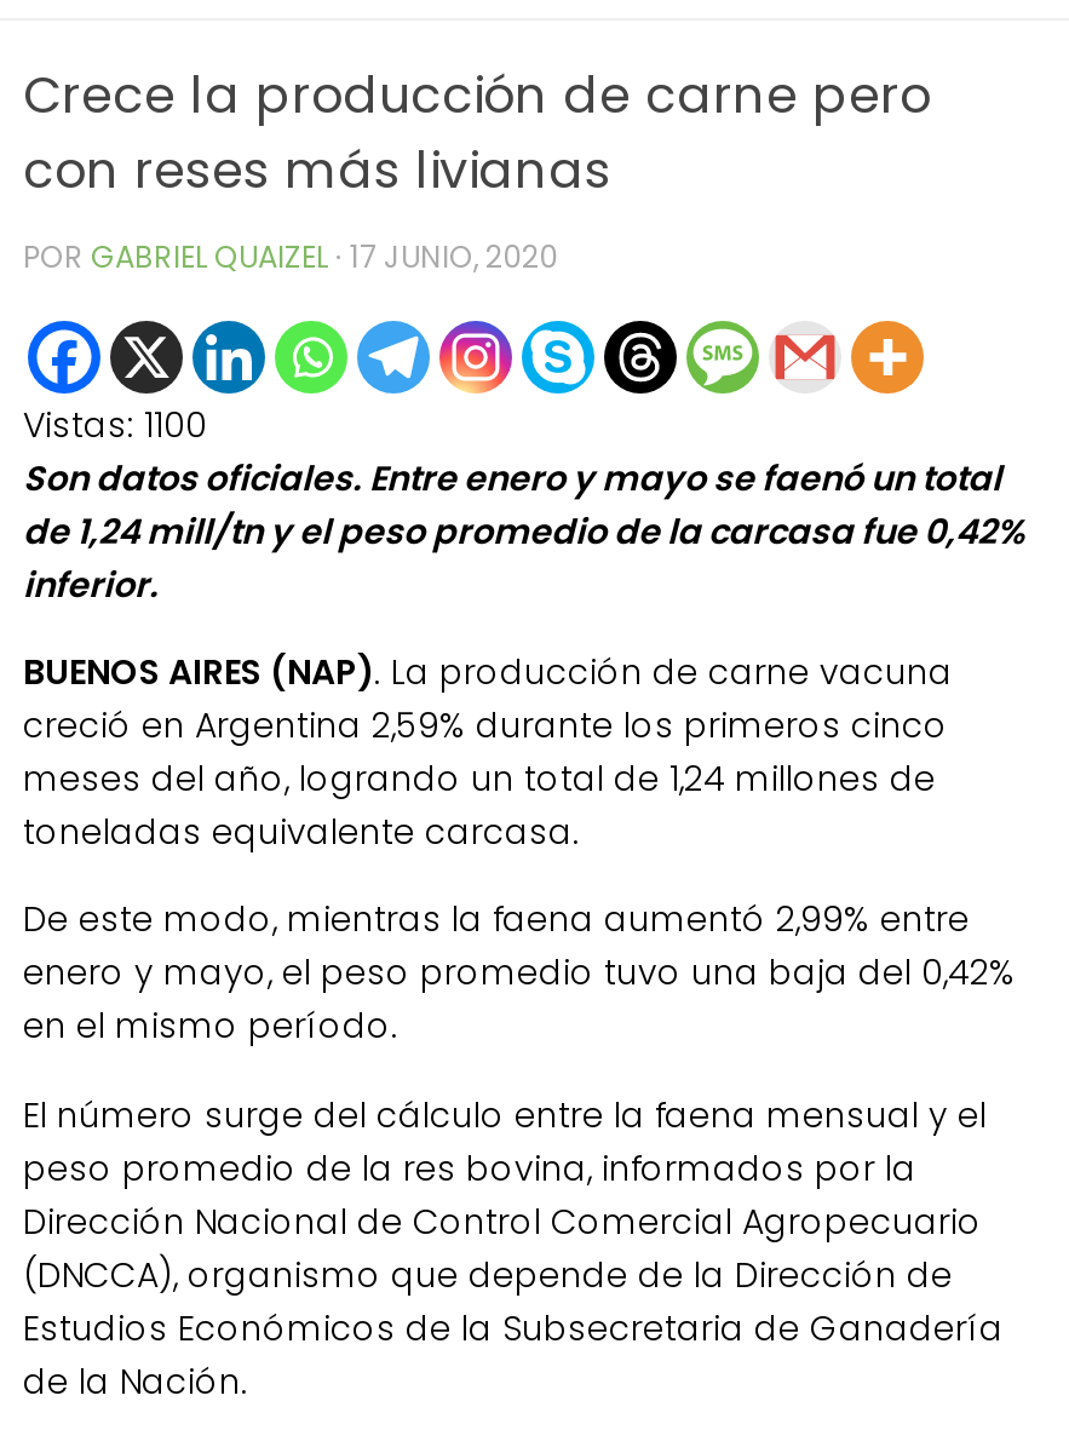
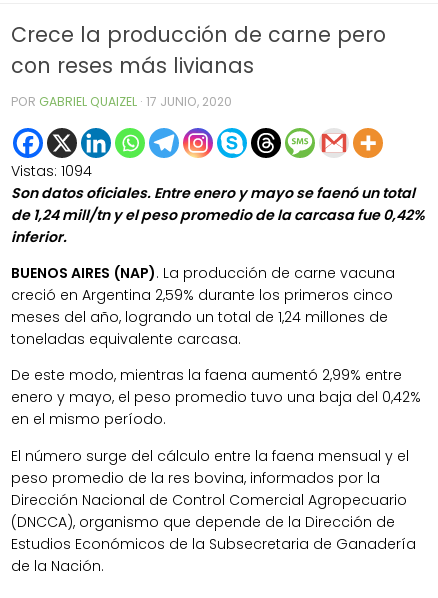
[23,401,207,450] Vistas: 1100 -> [11,161,92,181] Vistas: 1094

